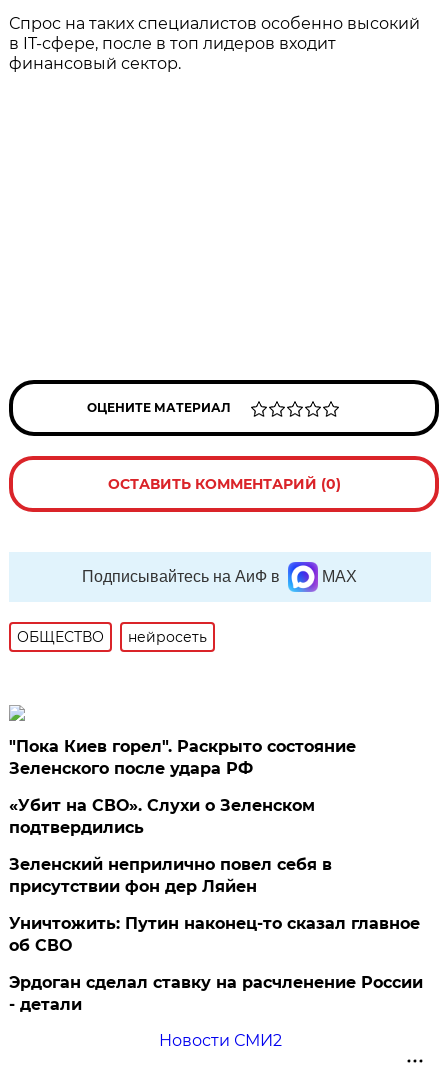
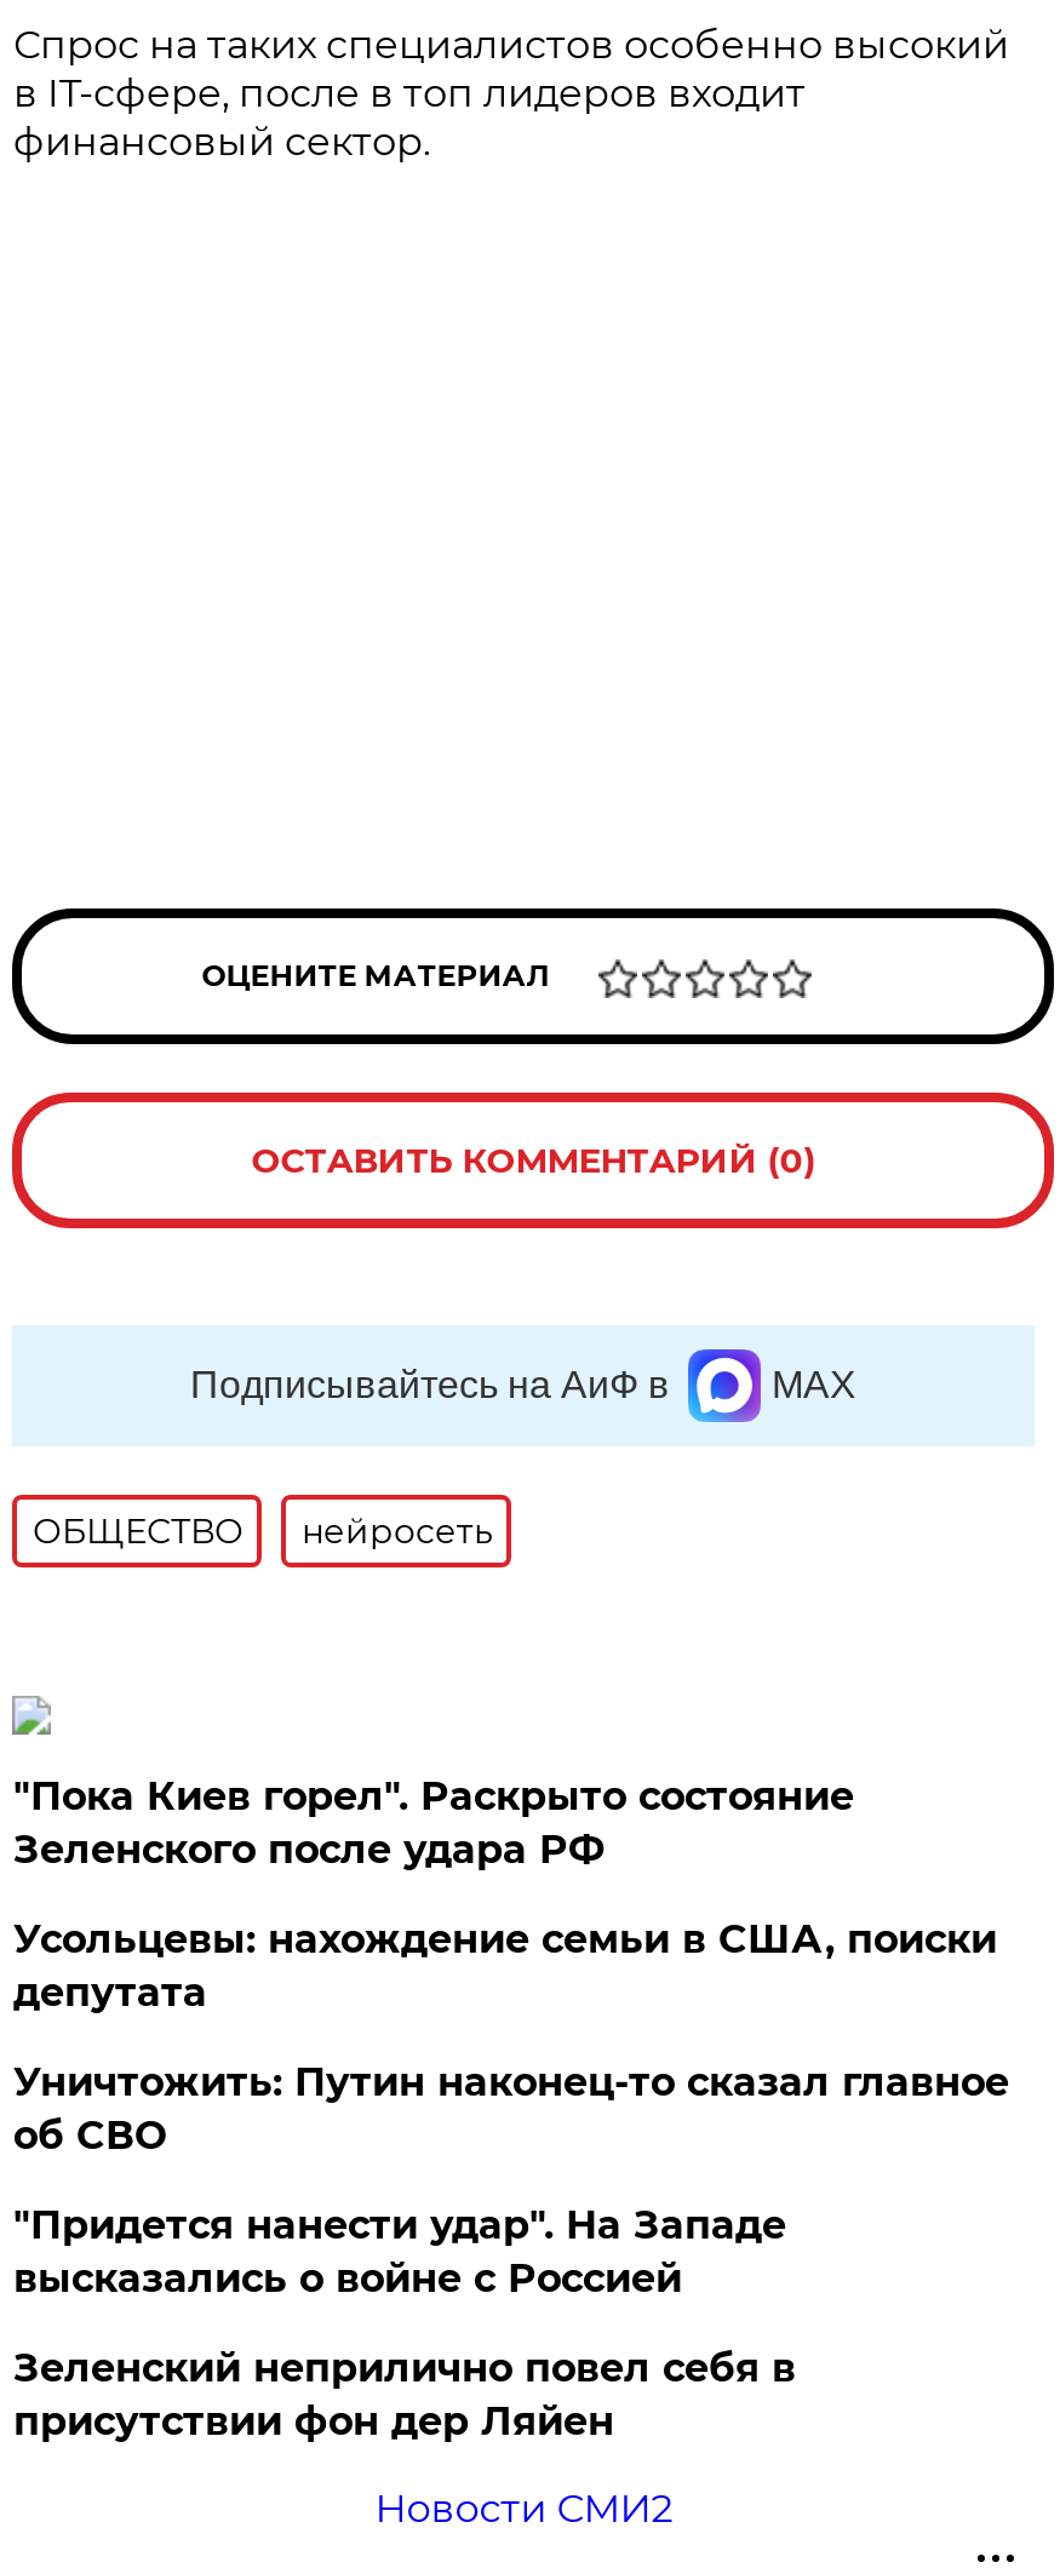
[9,796,315,837] «Убит на СВО». Слухи о Зеленском | подтвердились -> [13,1916,997,2302] Усольцевы: нахождение семьи в США, поиски | депутата | "Придется нанести удар". На Западе | высказались о войне с Россией
moved [9,855,332,896] -> [13,2345,796,2444]: Зеленский неприлично повел cебя в | присутствии фон дер Ляйен
moved [9,914,420,955] -> [13,2059,1009,2159]: Уничтожить: Путин наконец-то сказал главное | об СВО
[9,973,423,1014] Эрдоган сделал ставку на расчленение России | - детали -> none

